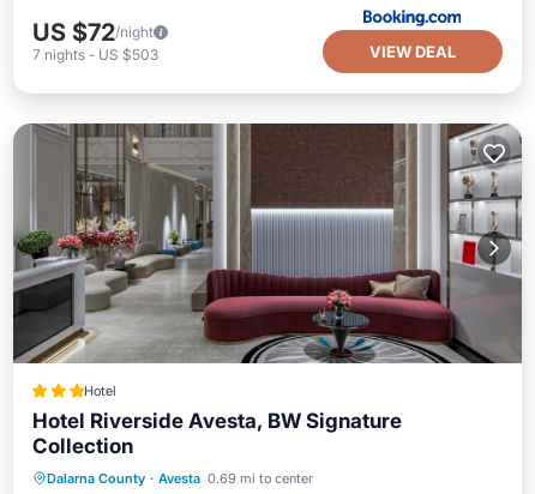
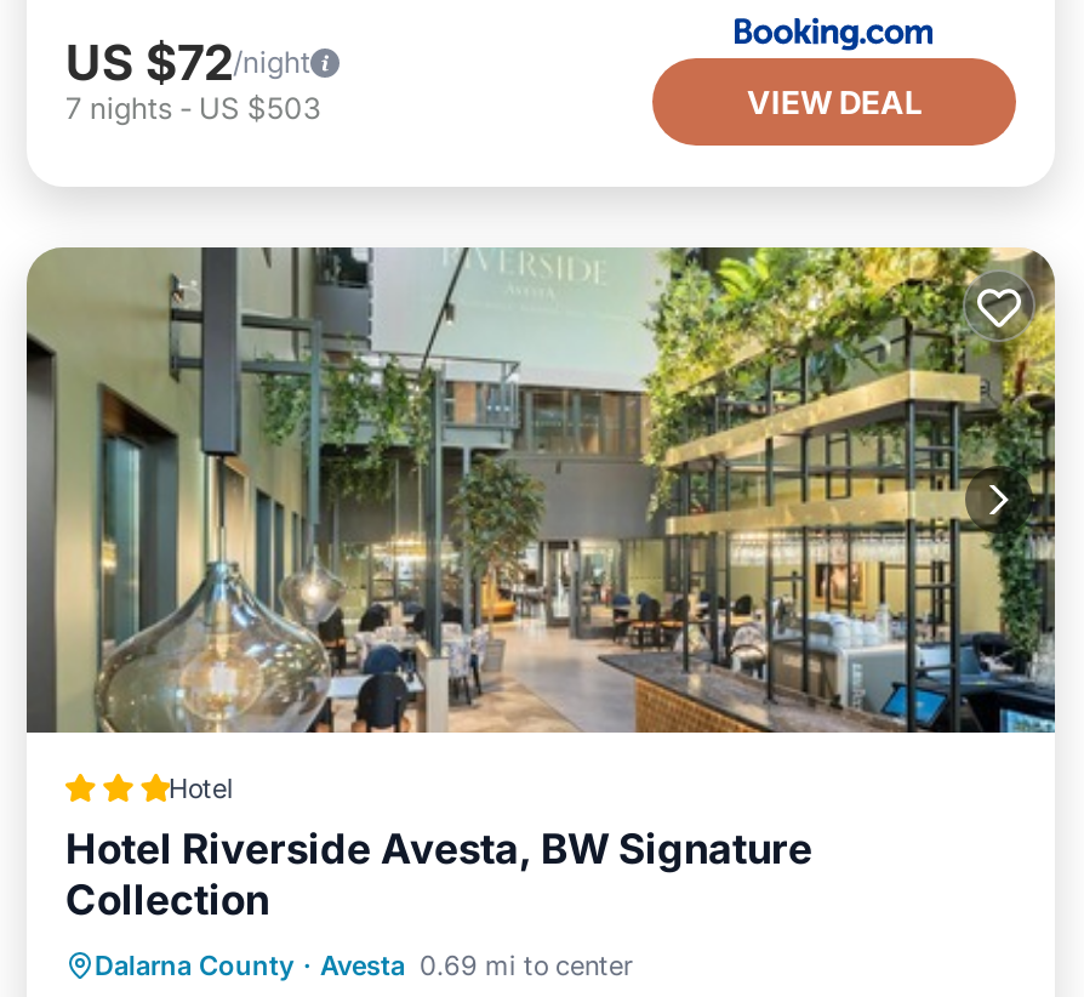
[13,122,523,365] [image] -> [27,245,1057,735] [image]

